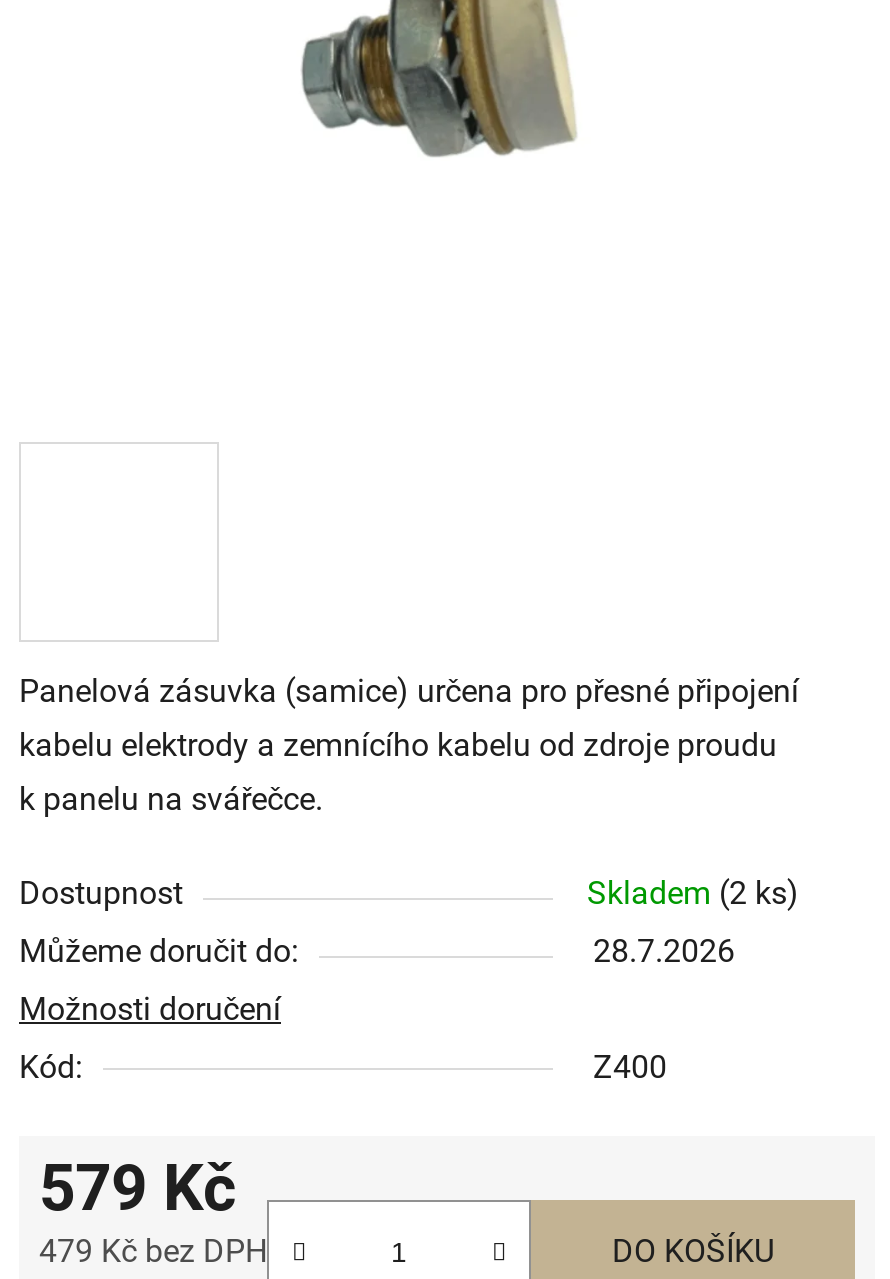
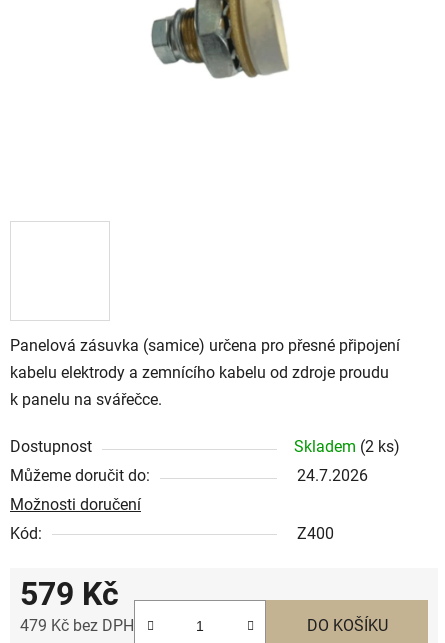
[593,932,735,970] 28.7.2026 -> [297,466,368,485] 24.7.2026

